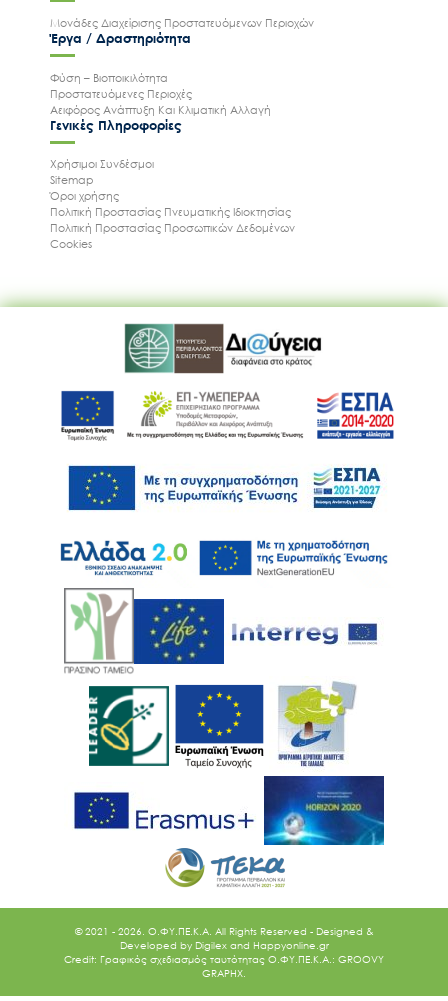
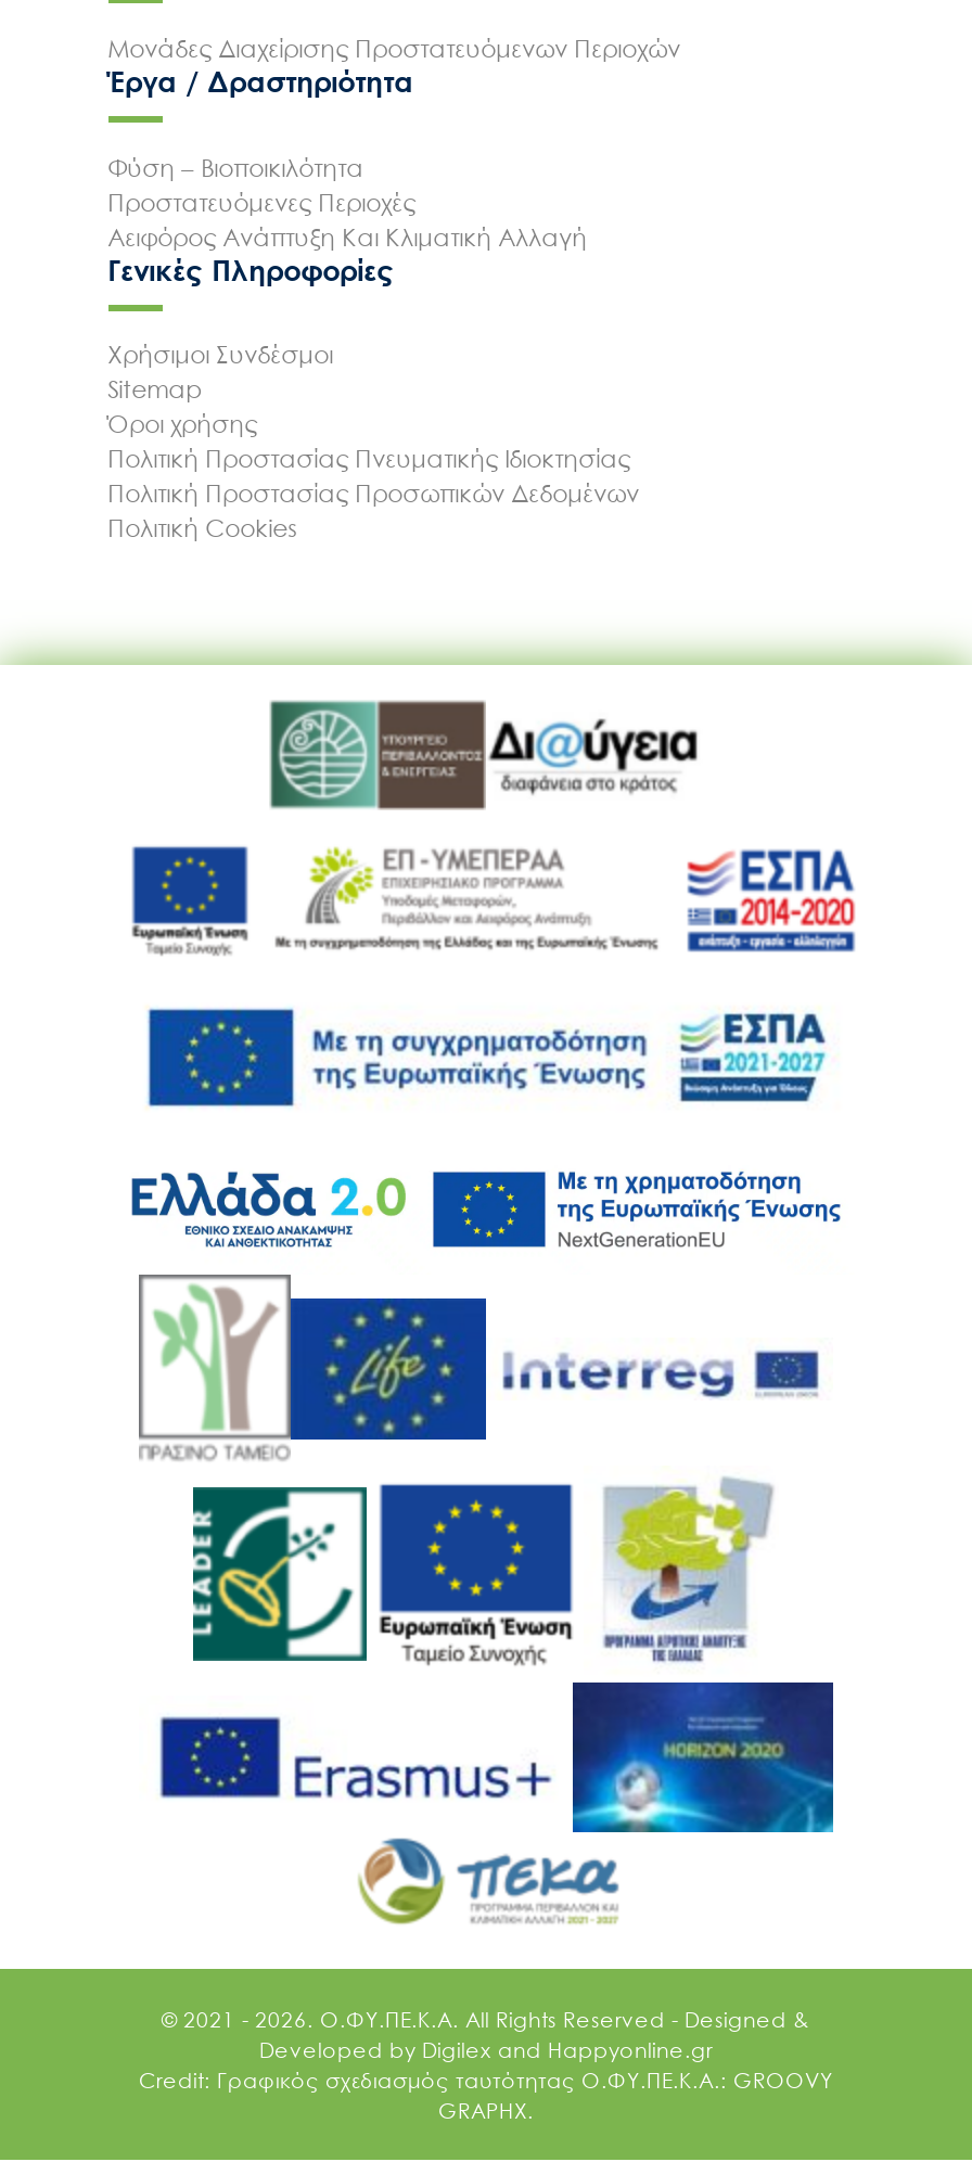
[50,237,92,250] Cookies -> [108,514,296,542] Πολιτική Cookies

